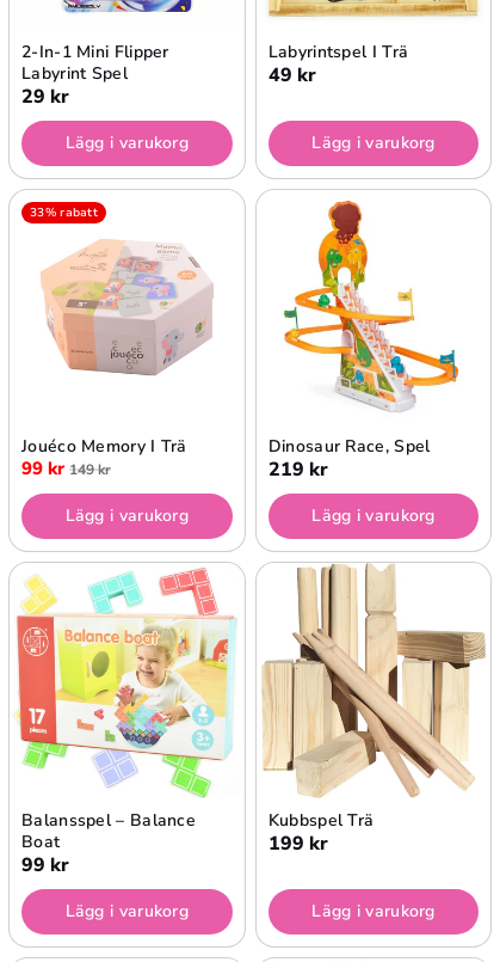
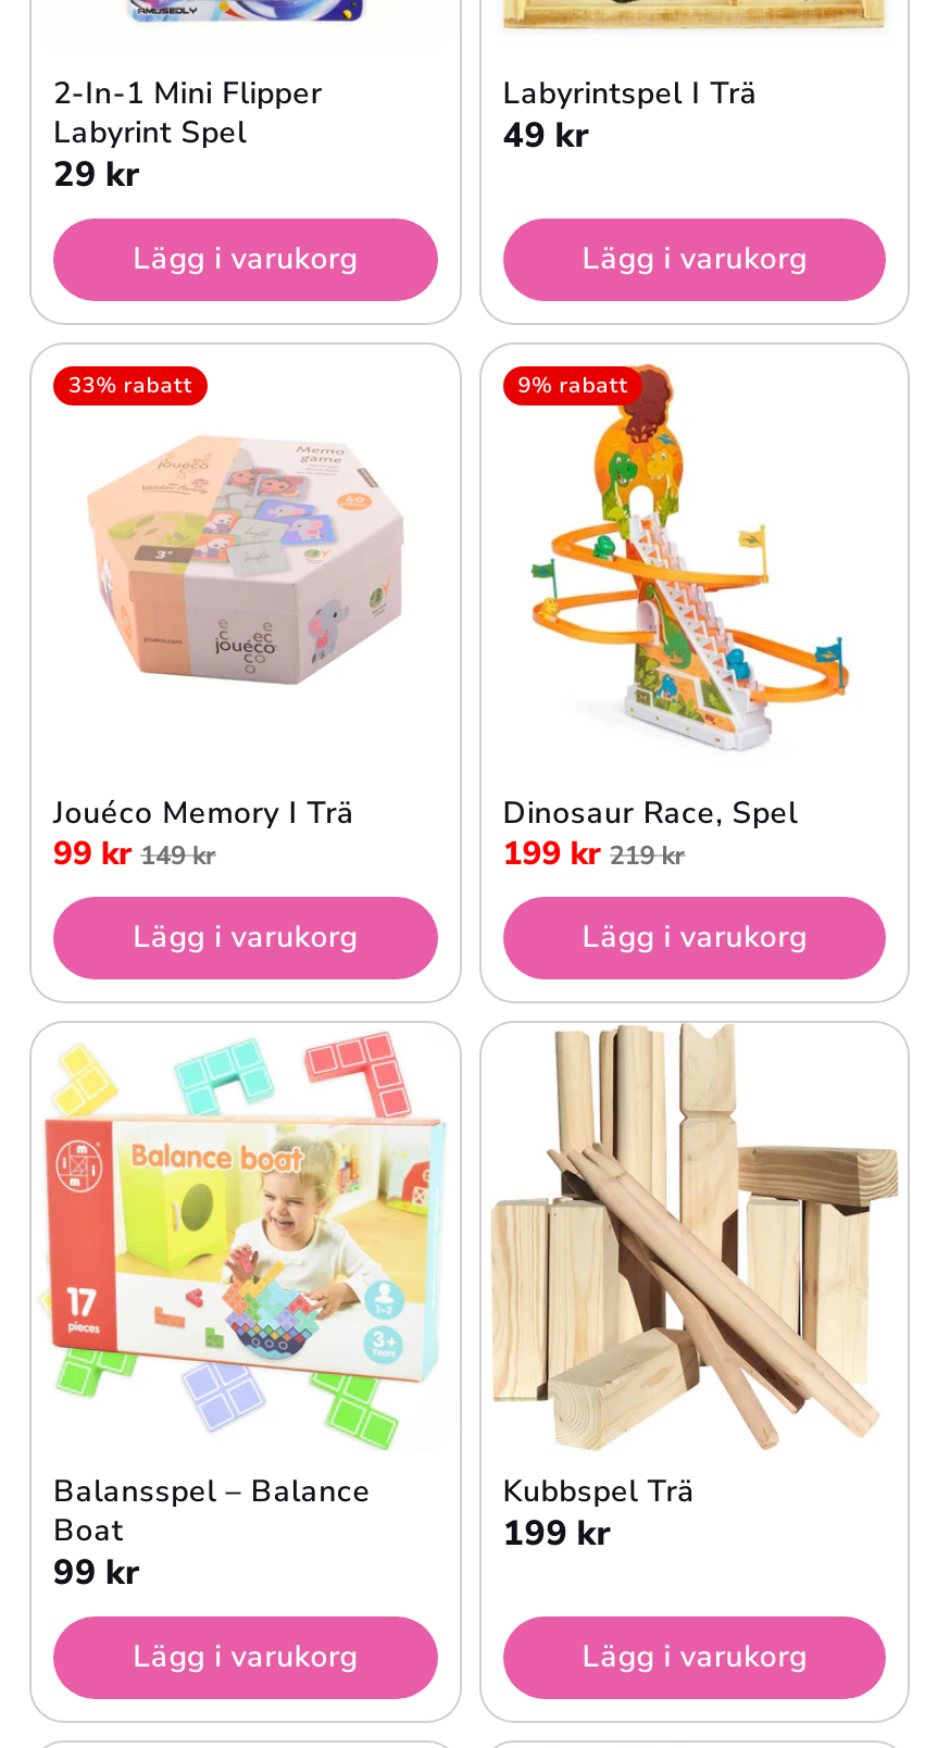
none -> [518,371,628,402] 9% rabatt
[268,457,328,483] 219 kr -> [503,831,685,875] 199 kr 219 kr

